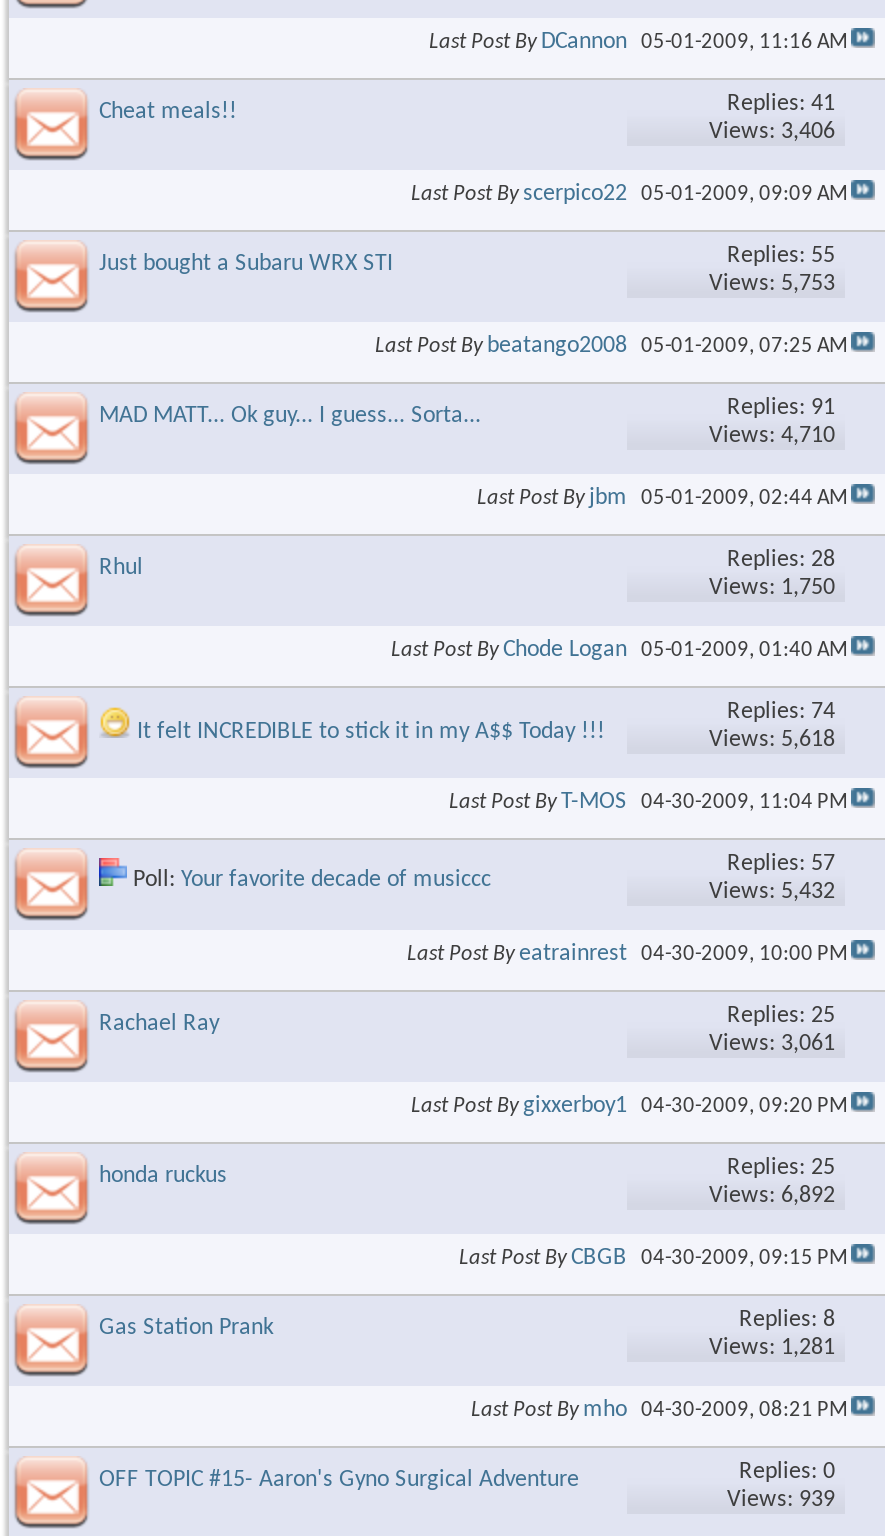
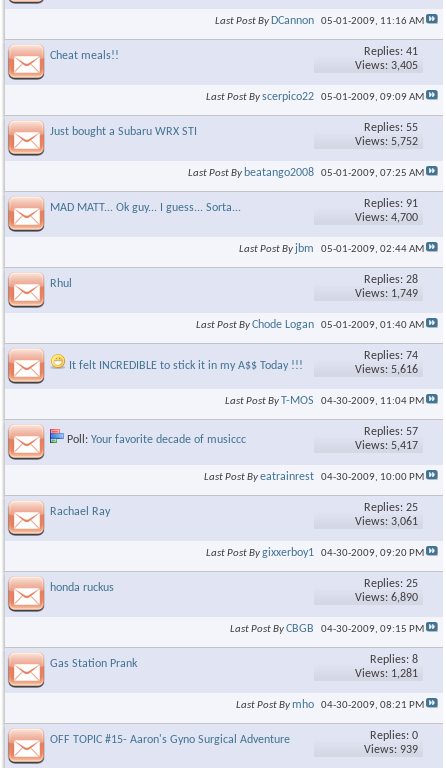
[709,120,835,144] Views: 3,406 -> [355,60,418,72] Views: 3,405
[709,272,835,296] Views: 5,753 -> [355,136,418,148] Views: 5,752
[709,424,835,448] Views: 4,710 -> [355,212,418,224] Views: 4,700
[709,576,835,600] Views: 1,750 -> [355,288,418,300] Views: 1,749
[709,728,835,752] Views: 5,618 -> [355,364,418,376] Views: 5,616
[709,880,835,904] Views: 5,432 -> [355,440,418,452] Views: 5,417
[709,1184,835,1208] Views: 6,892 -> [355,592,418,604] Views: 6,890

